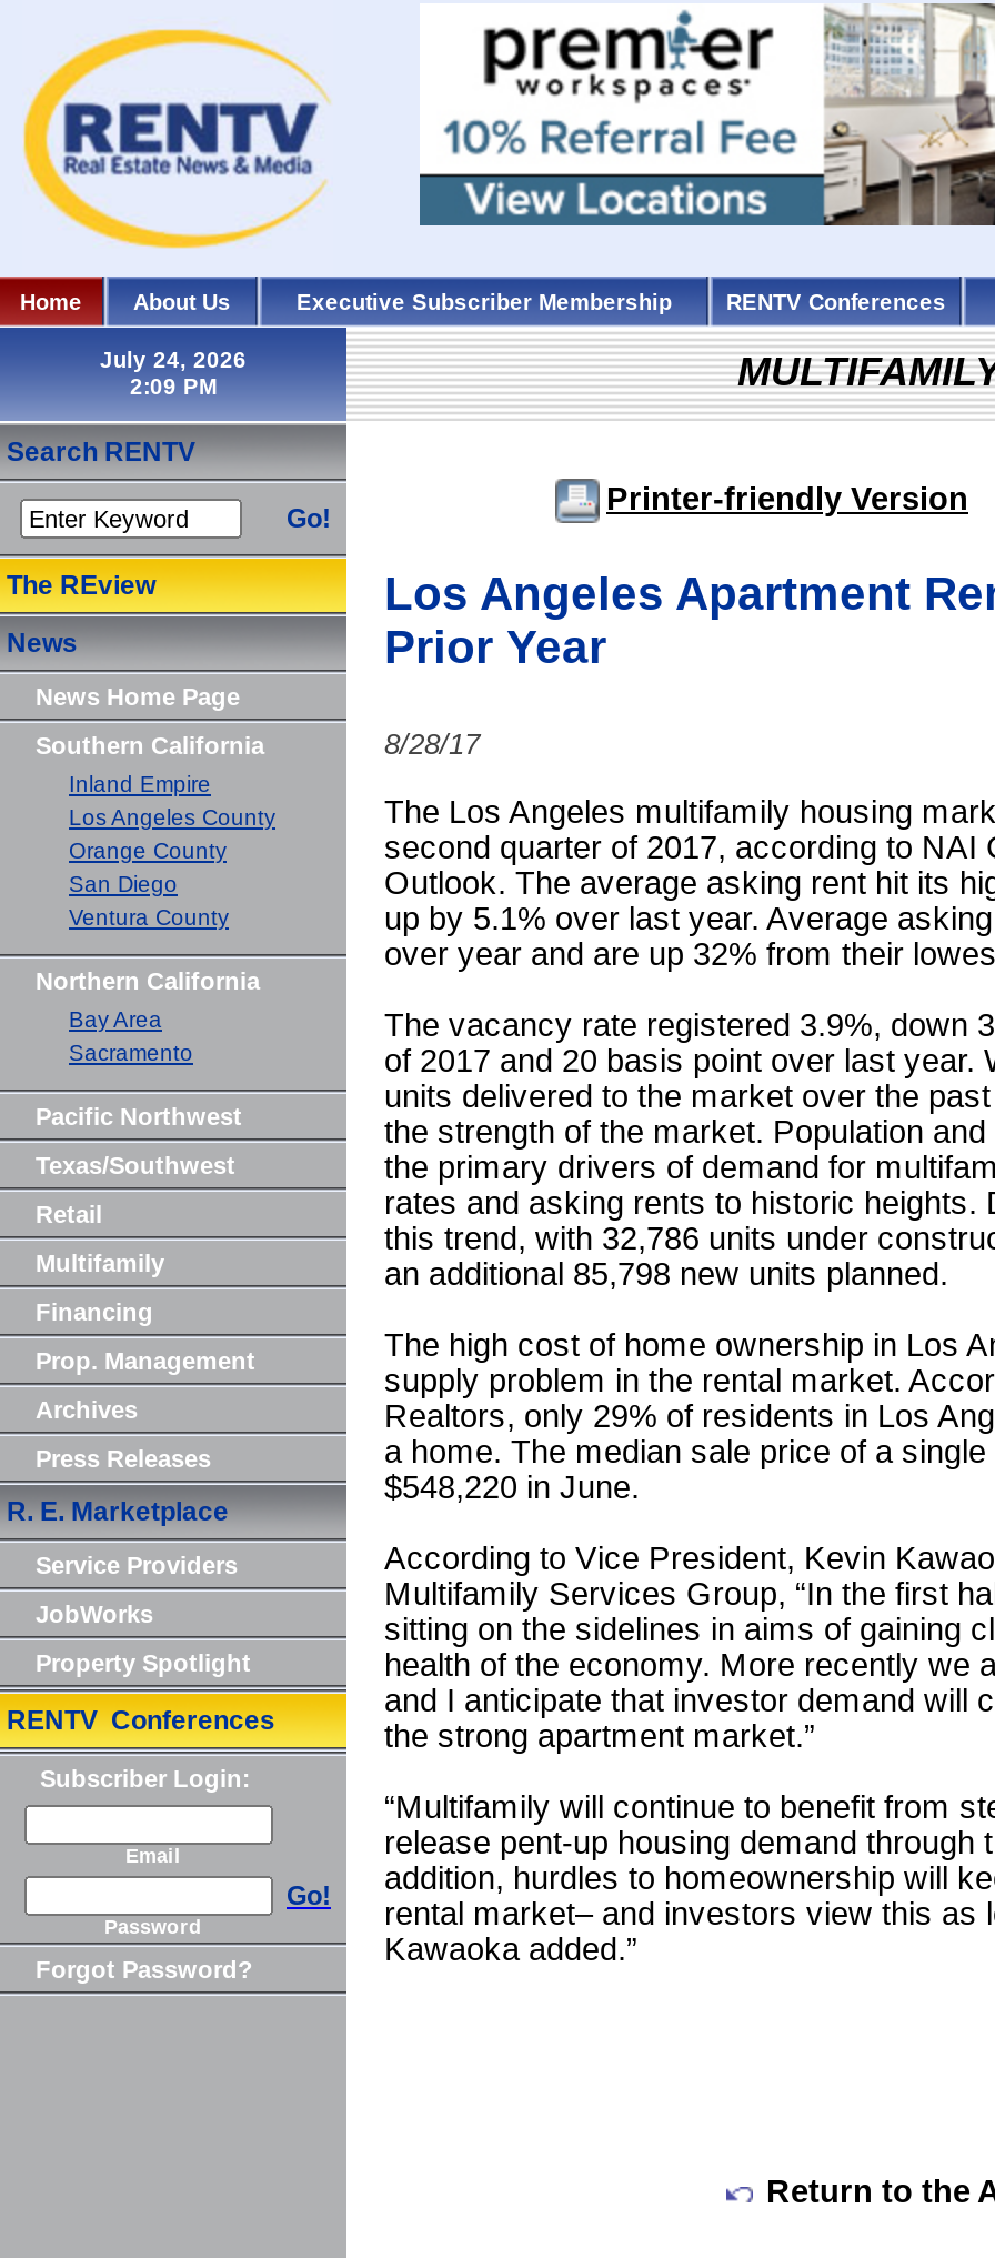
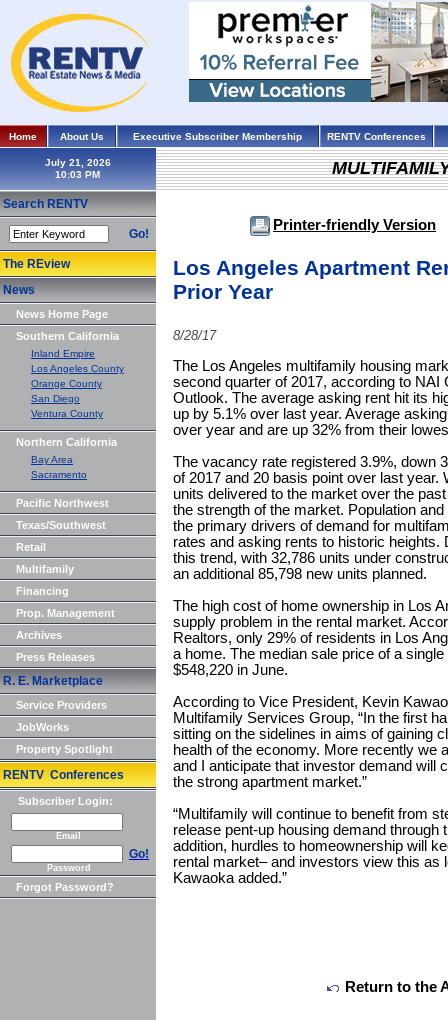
[100,348,247,372] July 24, 2026 -> [45,157,111,168] July 21, 2026

